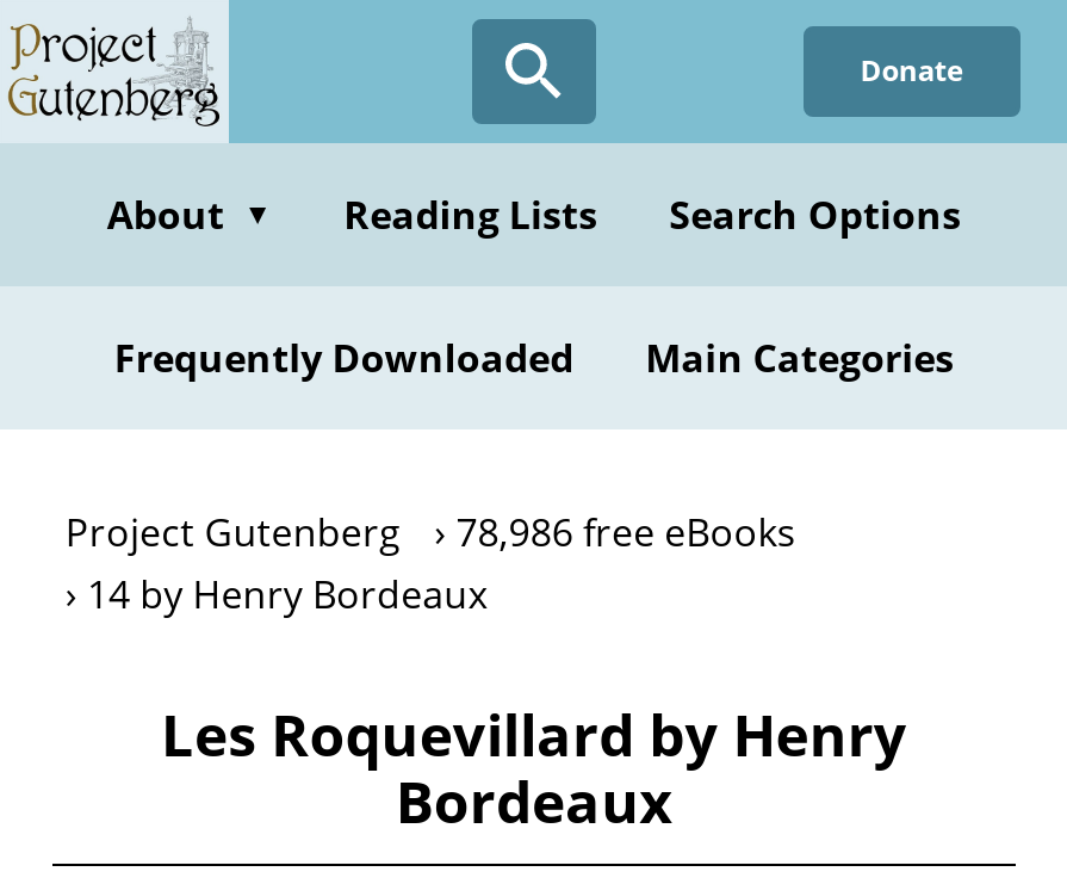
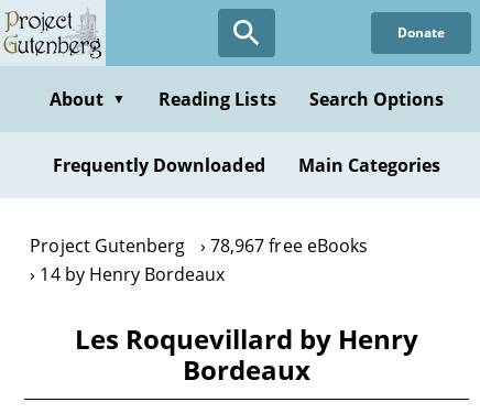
[65,506,796,558] Project Gutenberg 78,986 free eBooks -> [30,233,368,258] Project Gutenberg 78,967 free eBooks

